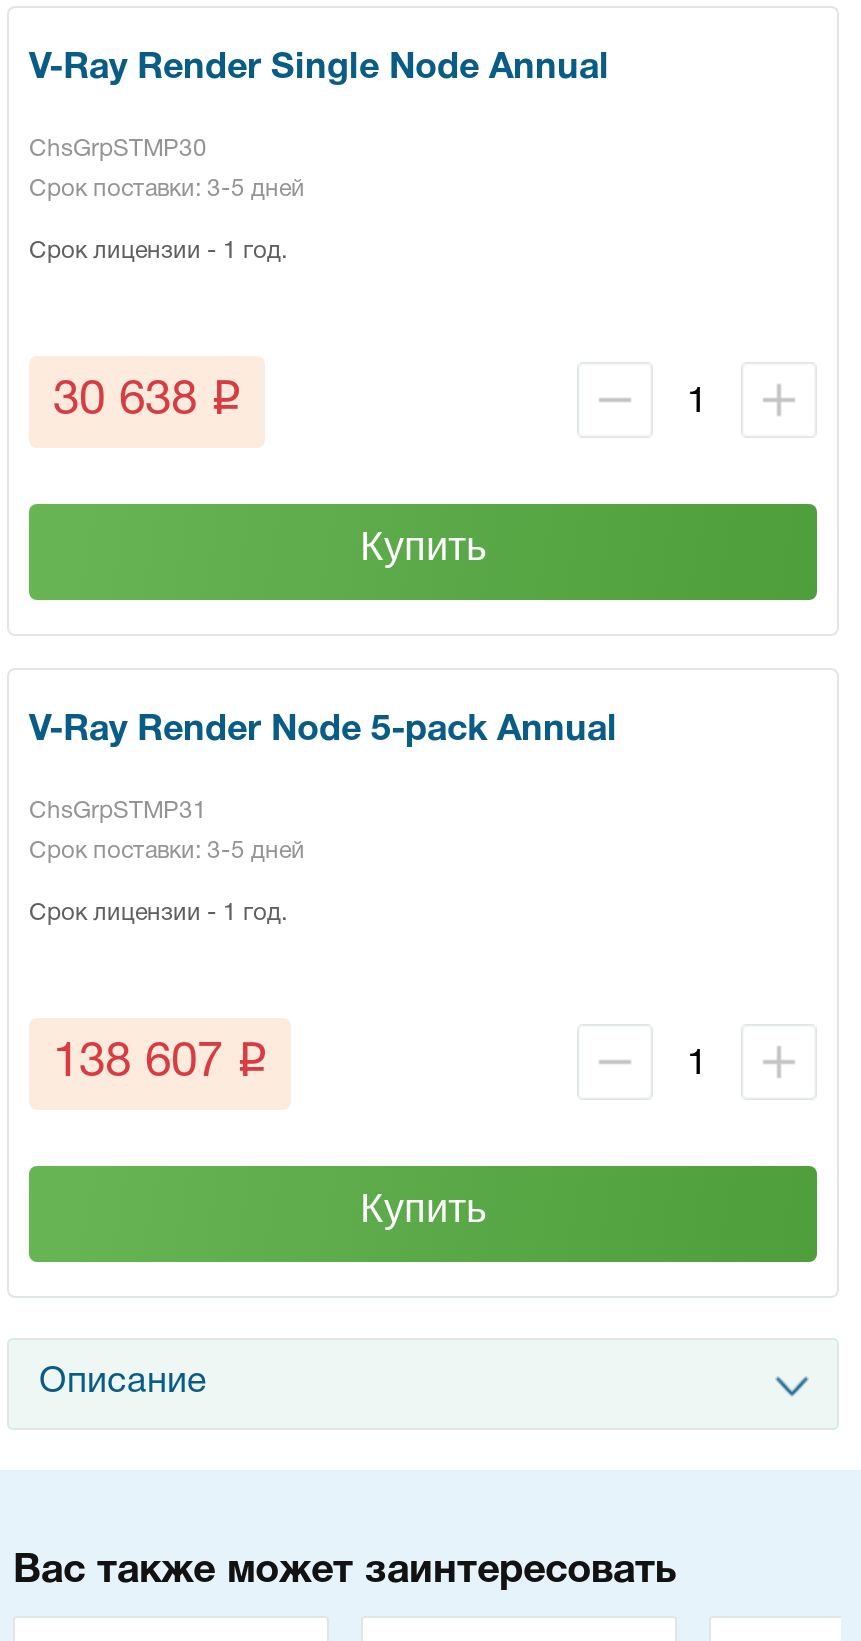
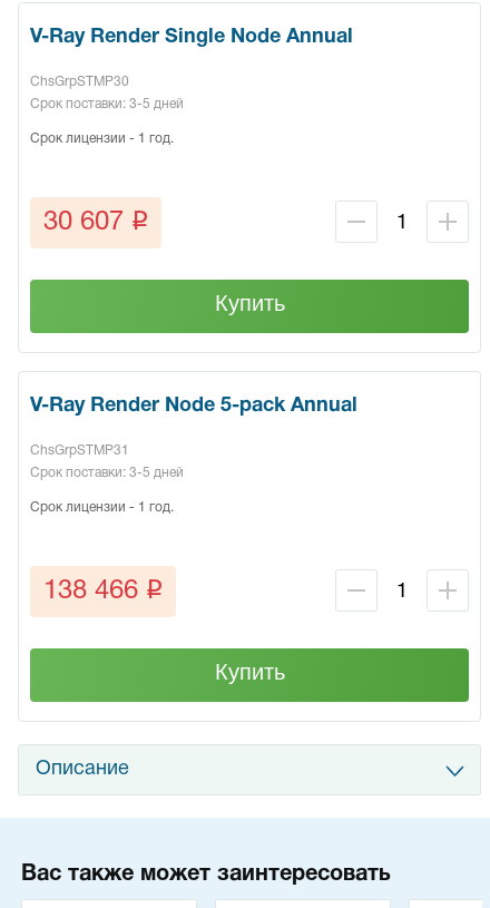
[53,378,241,426] 30 638 q -> [43,210,148,236] 30 607 q
[53,1040,267,1088] 138 607 q -> [43,578,163,605] 138 466 q

